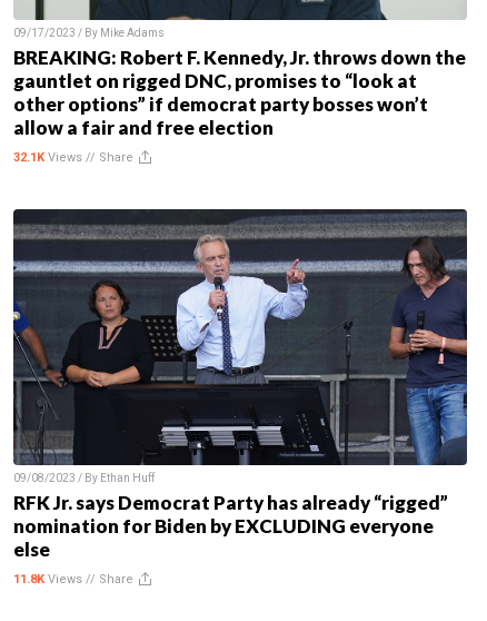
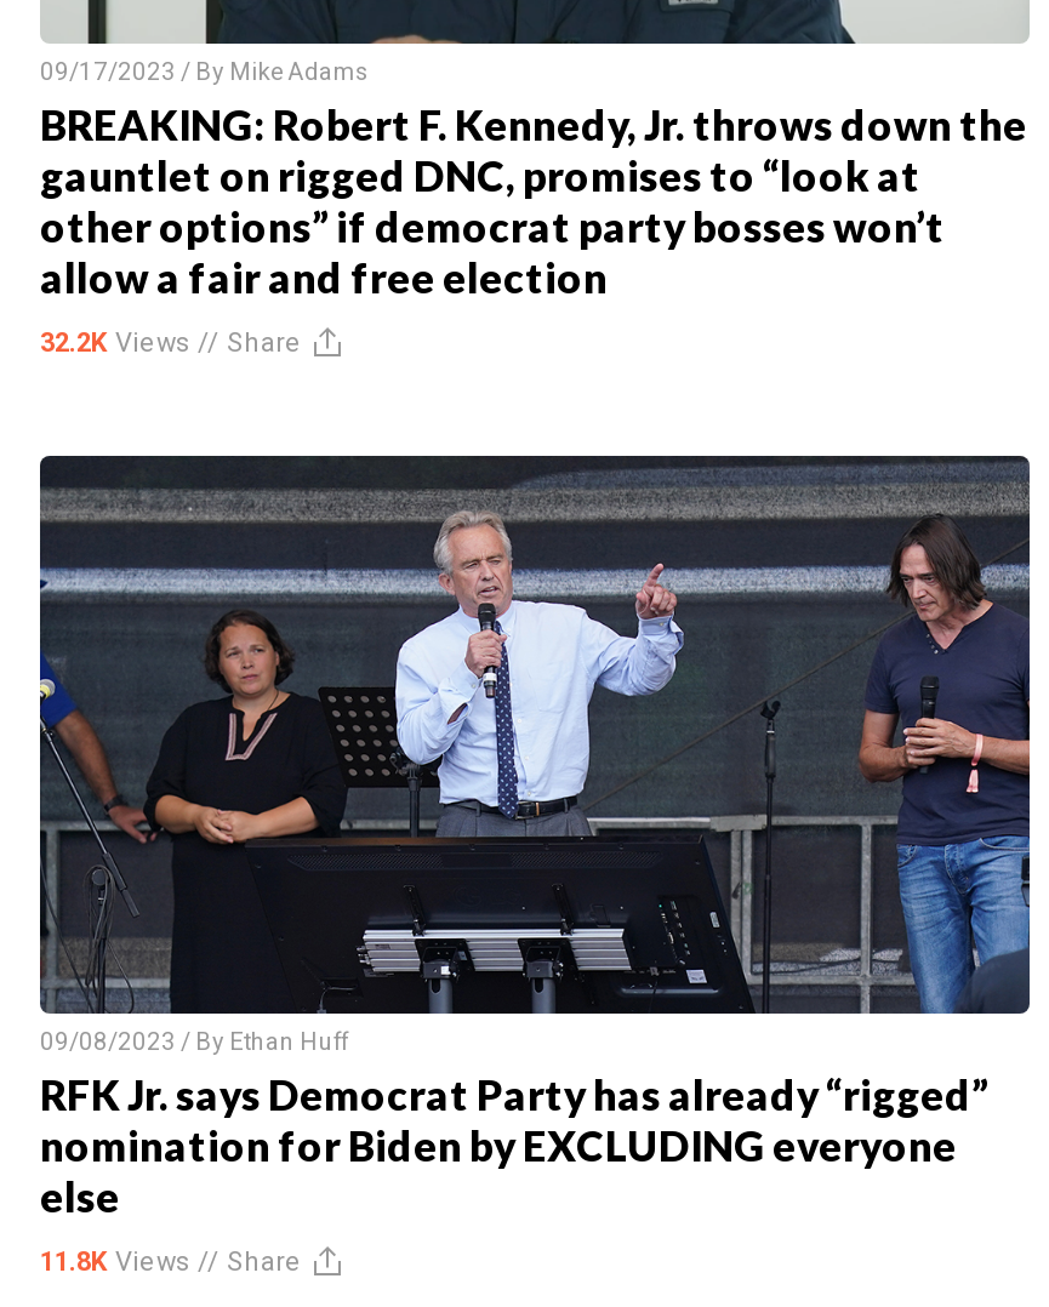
[13,150,133,165] 32.1K Views // Share -> [40,327,302,359] 32.2K Views // Share

